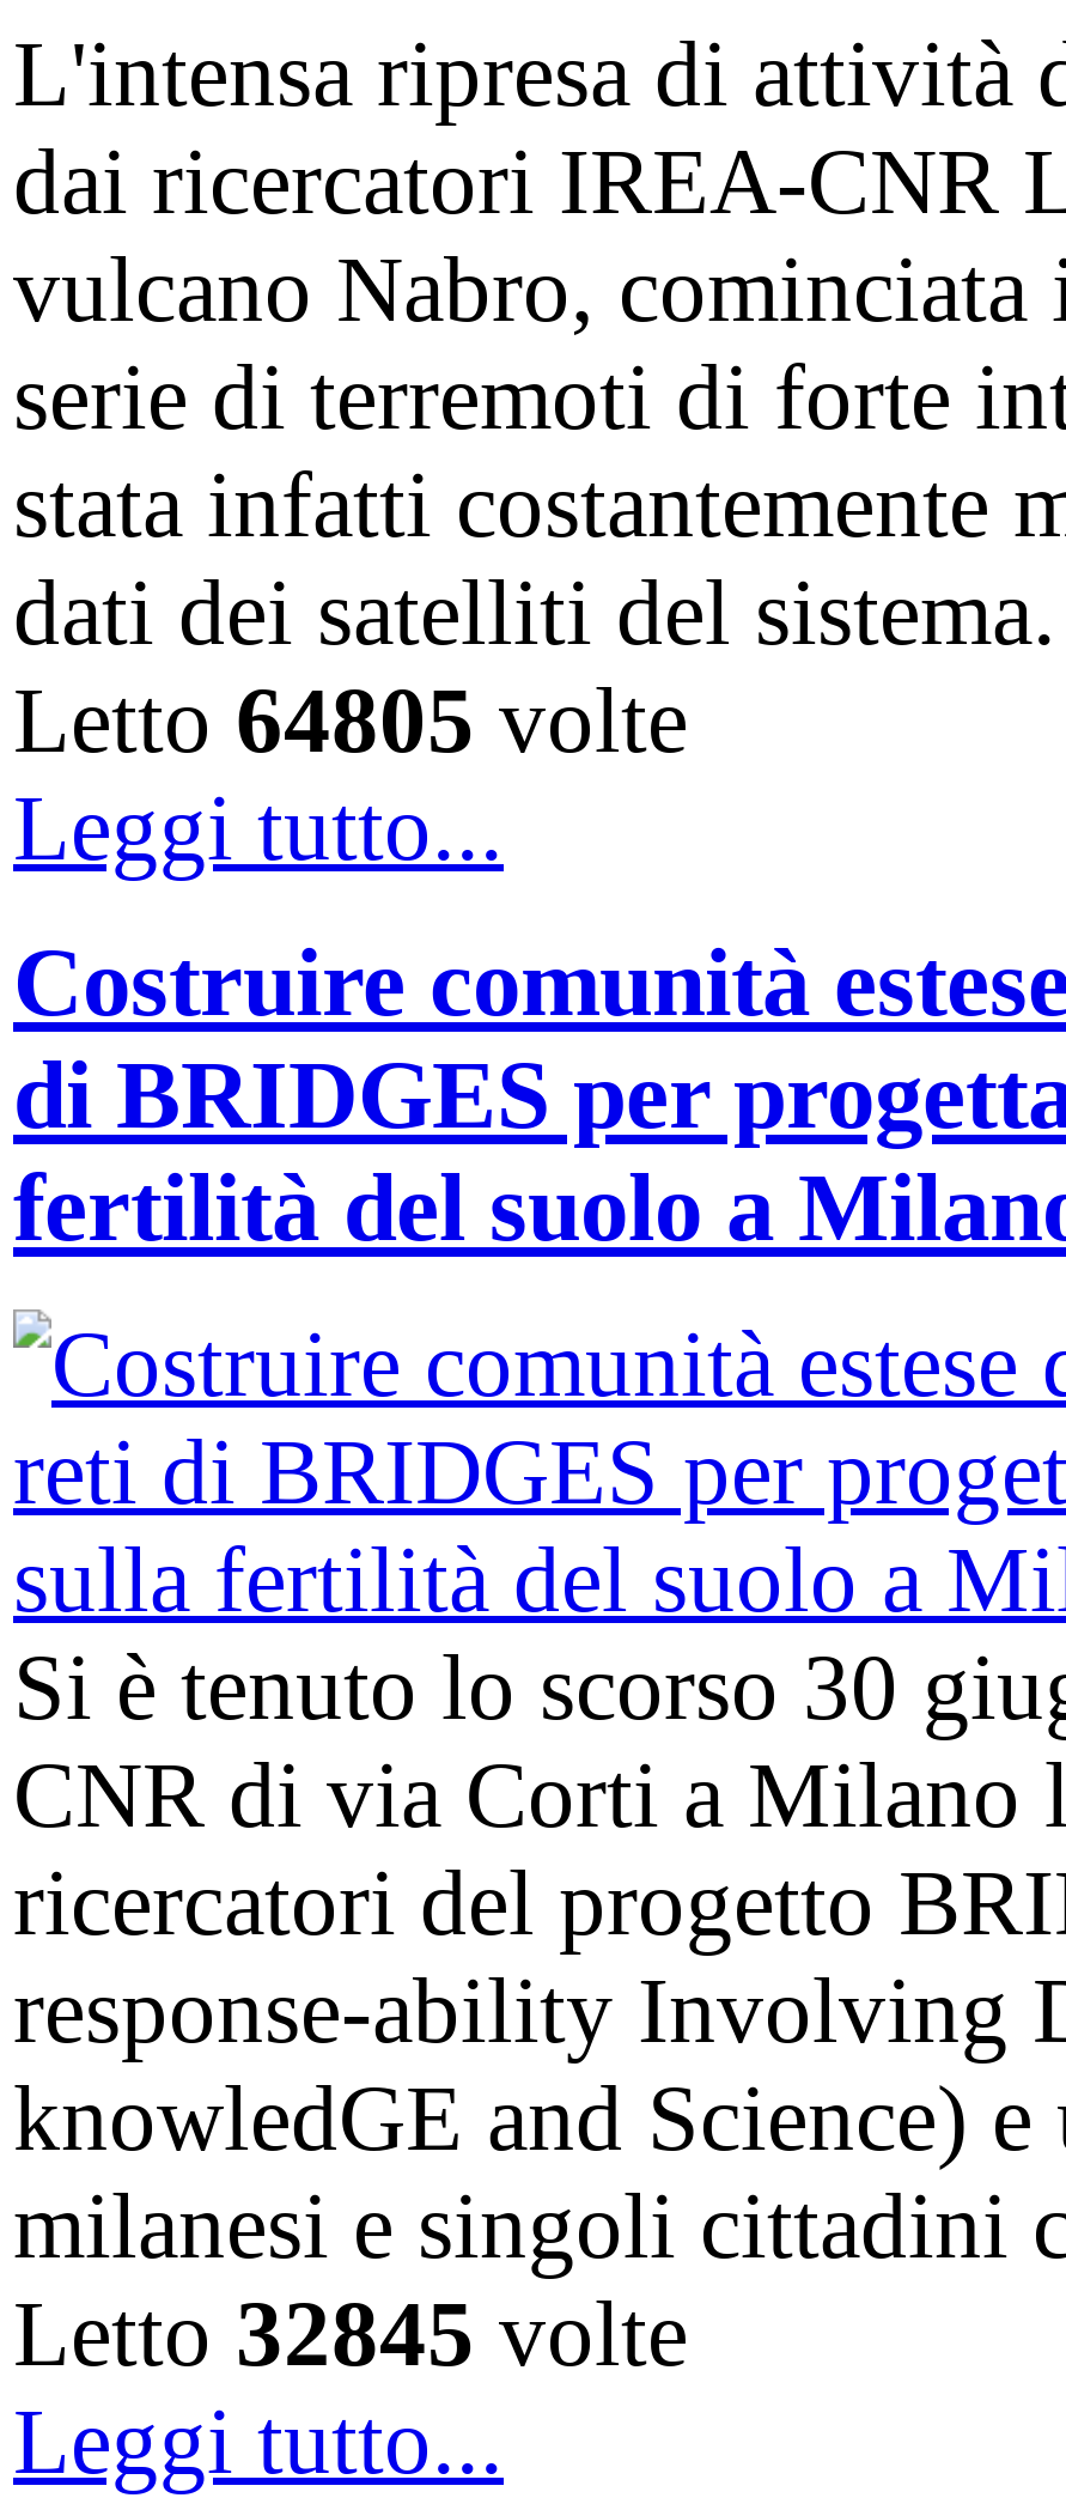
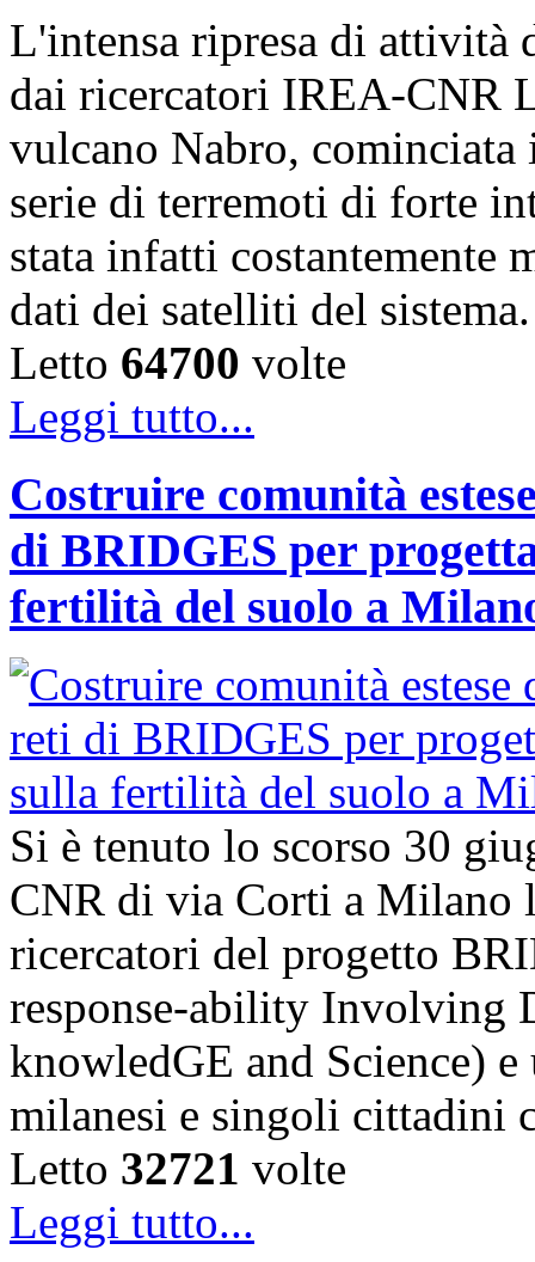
[13,669,688,772] Letto 64805 volte -> [10,337,346,389] Letto 64700 volte
[13,2281,688,2384] Letto 32845 volte -> [10,1142,346,1194] Letto 32721 volte

